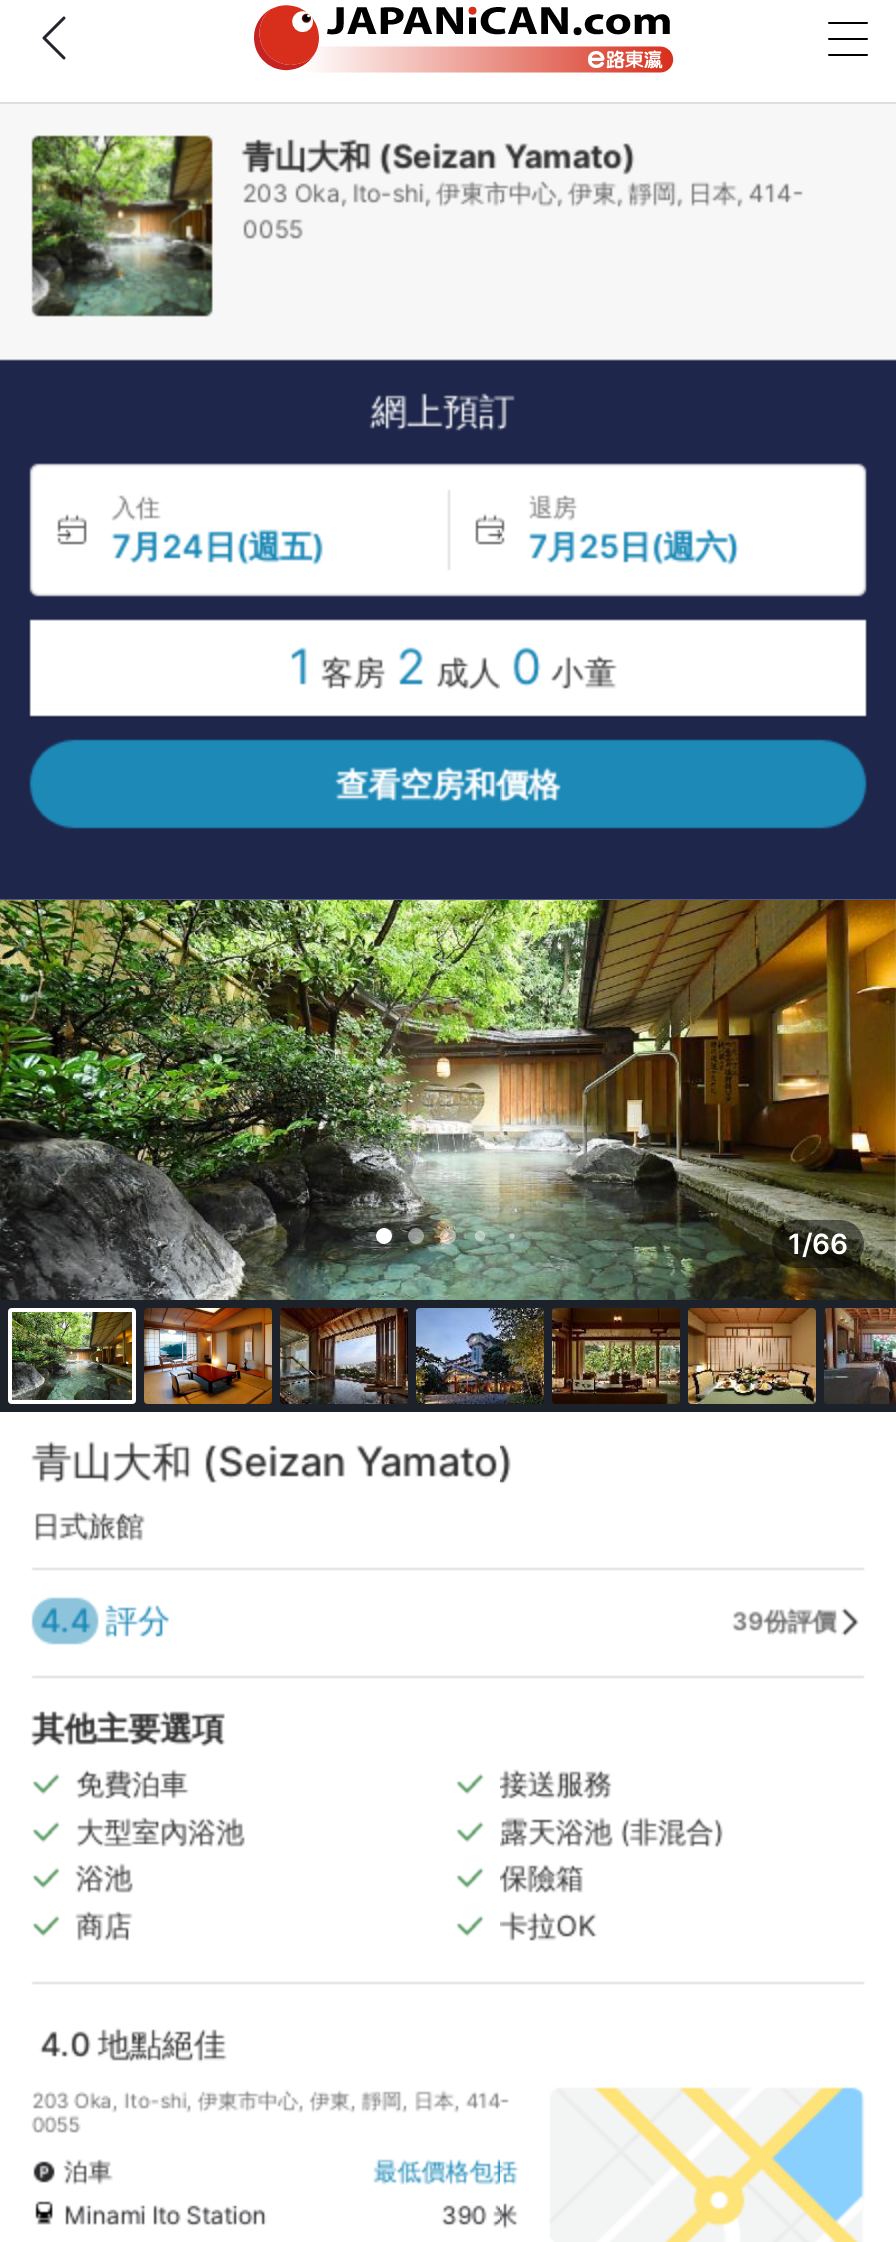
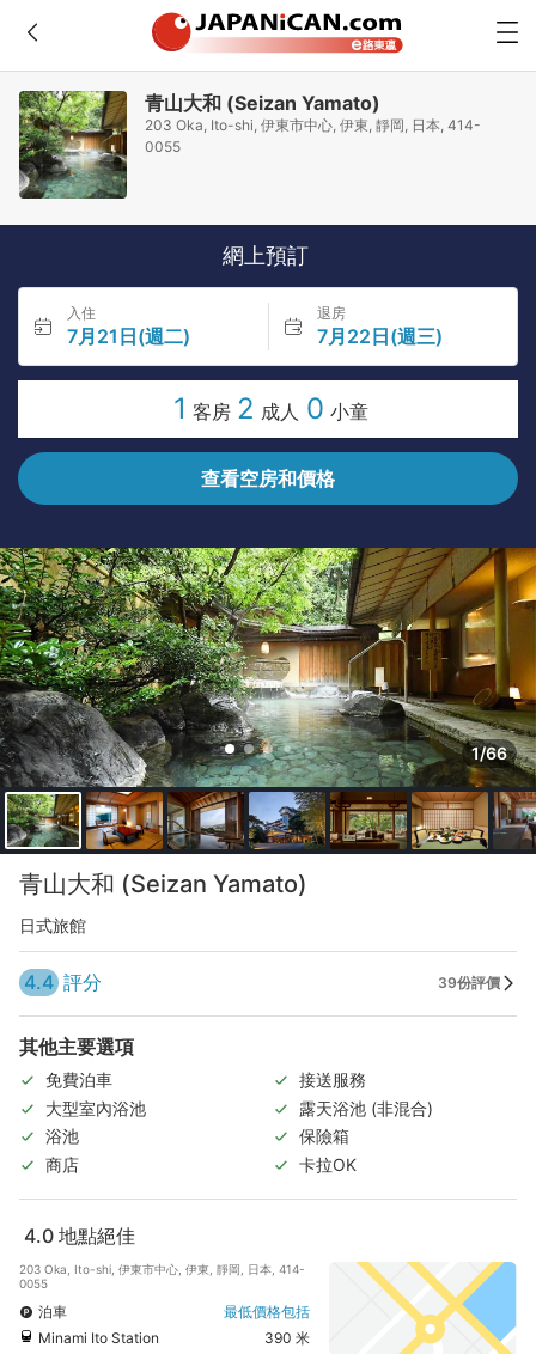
[112,526,324,566] 7月24日(週五) -> [67,324,190,348] 7月21日(週二)
[529,526,739,566] 7月25日(週六) -> [316,324,442,348] 7月22日(週三)

